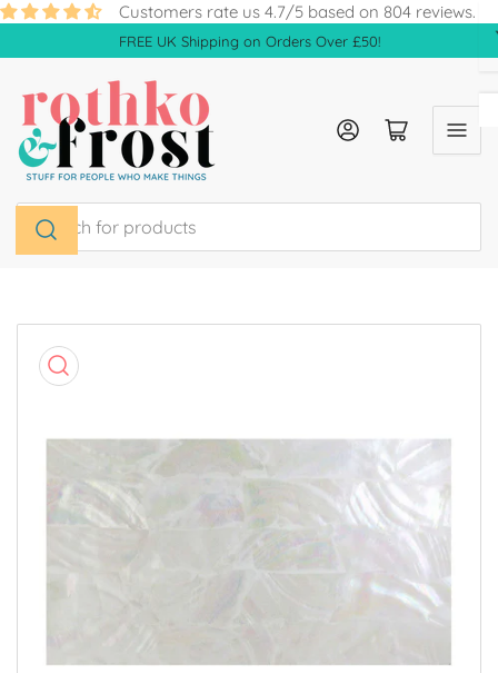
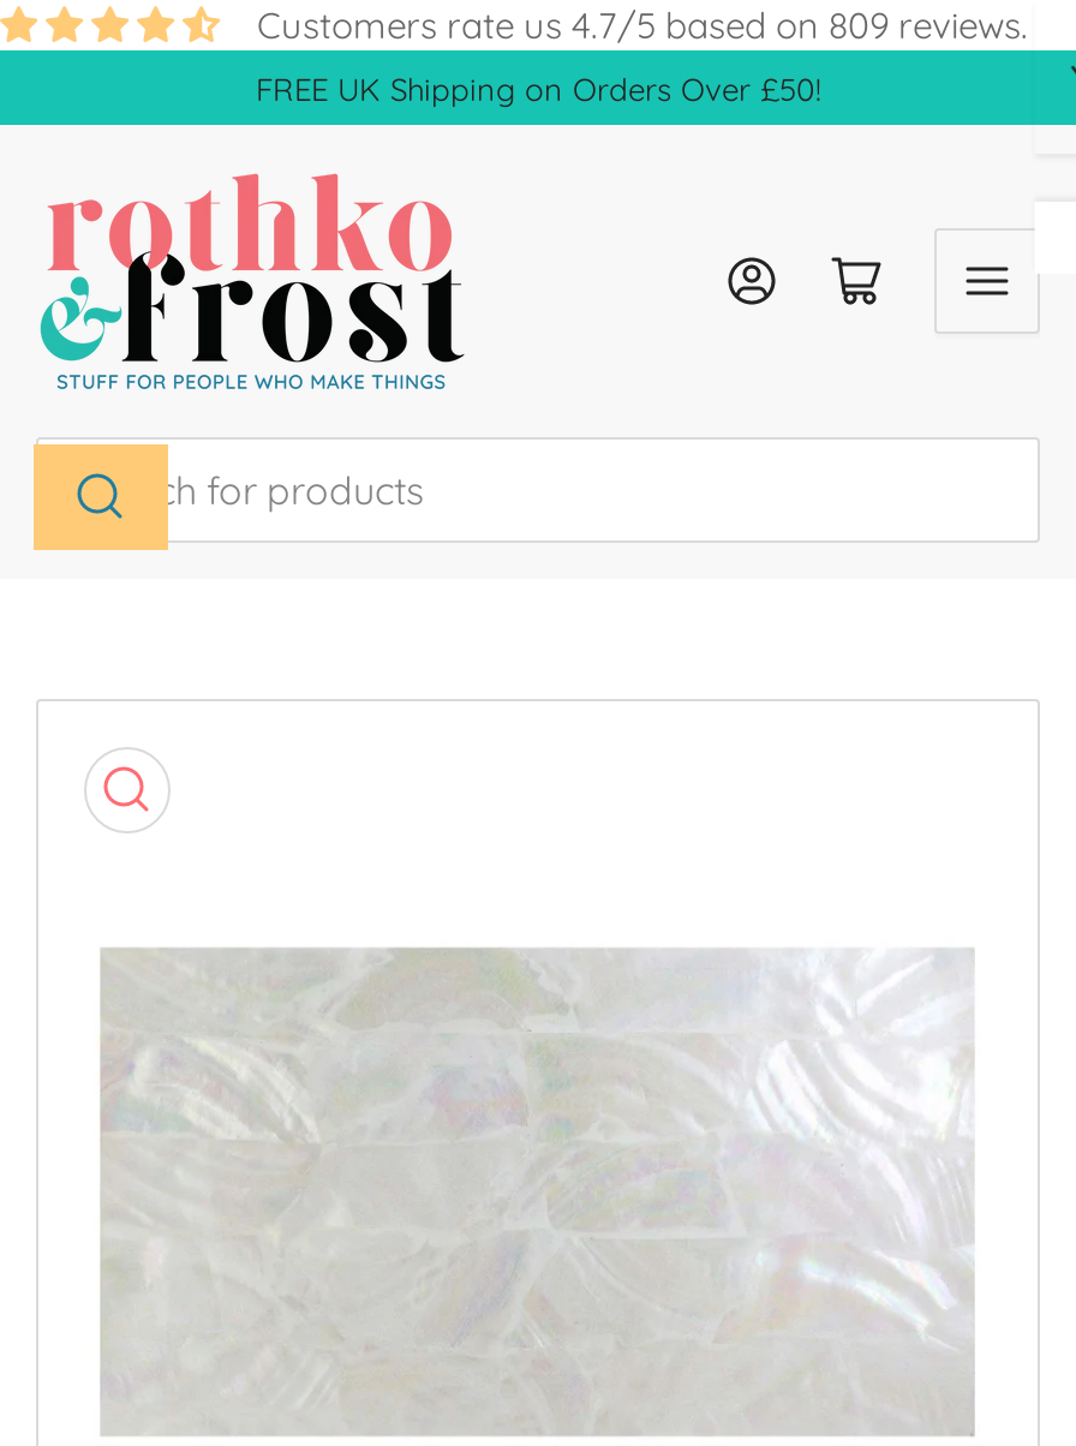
[119,1,476,22] Customers rate us 4.7/5 based on 804 reviews. -> [257,2,1028,48] Customers rate us 4.7/5 based on 809 reviews.

